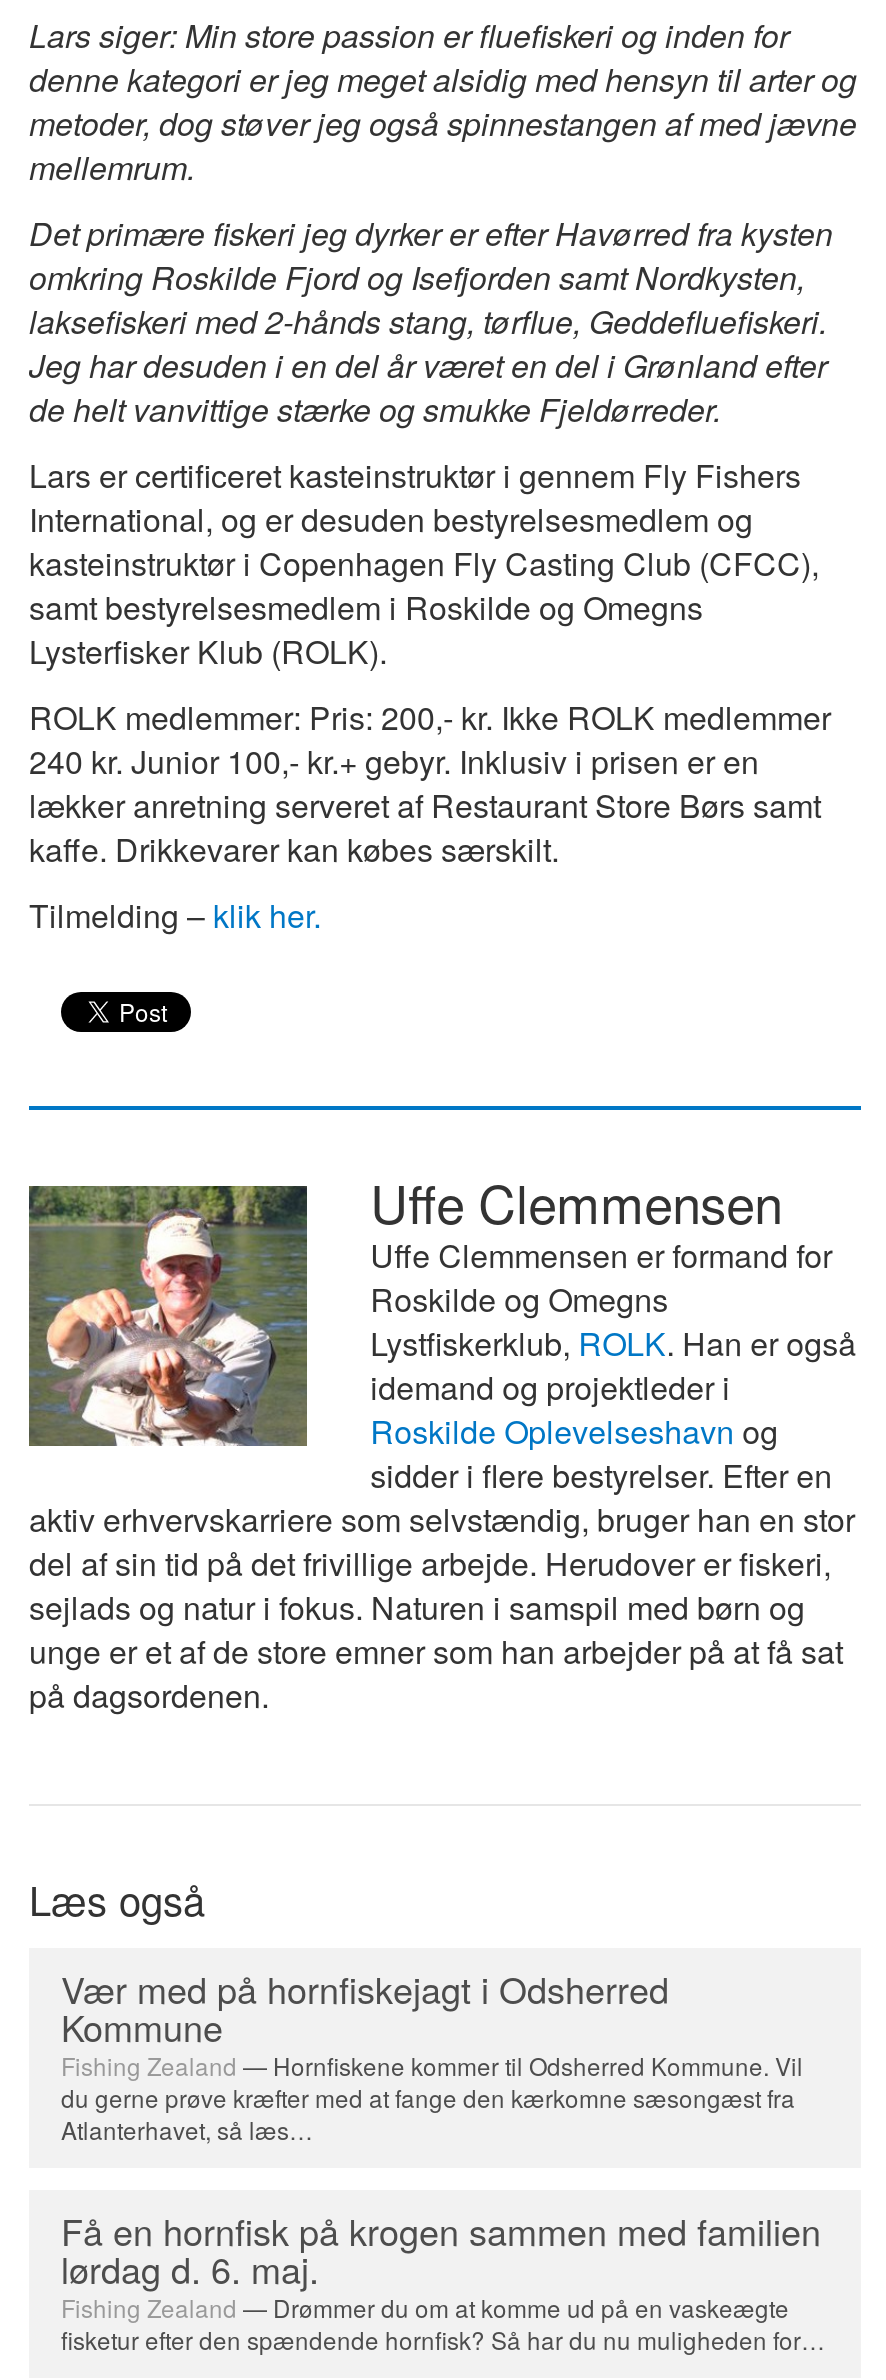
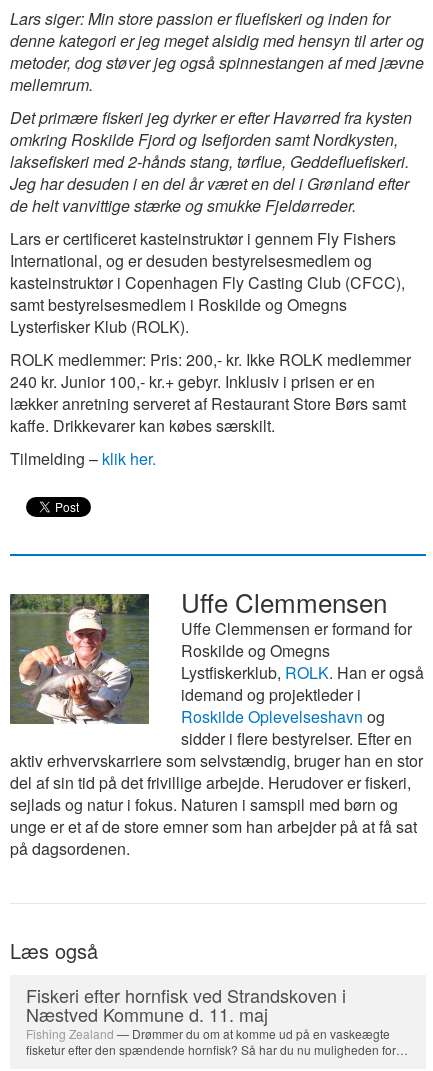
[61,1963,821,2294] Vær med på hornfiskejagt i Odsherred | Kommune | Fishing Zealand — Hornfiskene kommer til Odsherred Kommune. Vil | du gerne prøve kræfter med at fange den kærkomne sæsongæst fra | Atlanterhavet, så læs… | Få en hornfisk på krogen sammen med familien | lørdag d. 6. maj. -> [26,982,346,1027] Fiskeri efter hornfisk ved Strandskoven i | Næstved Kommune d. 11. maj

